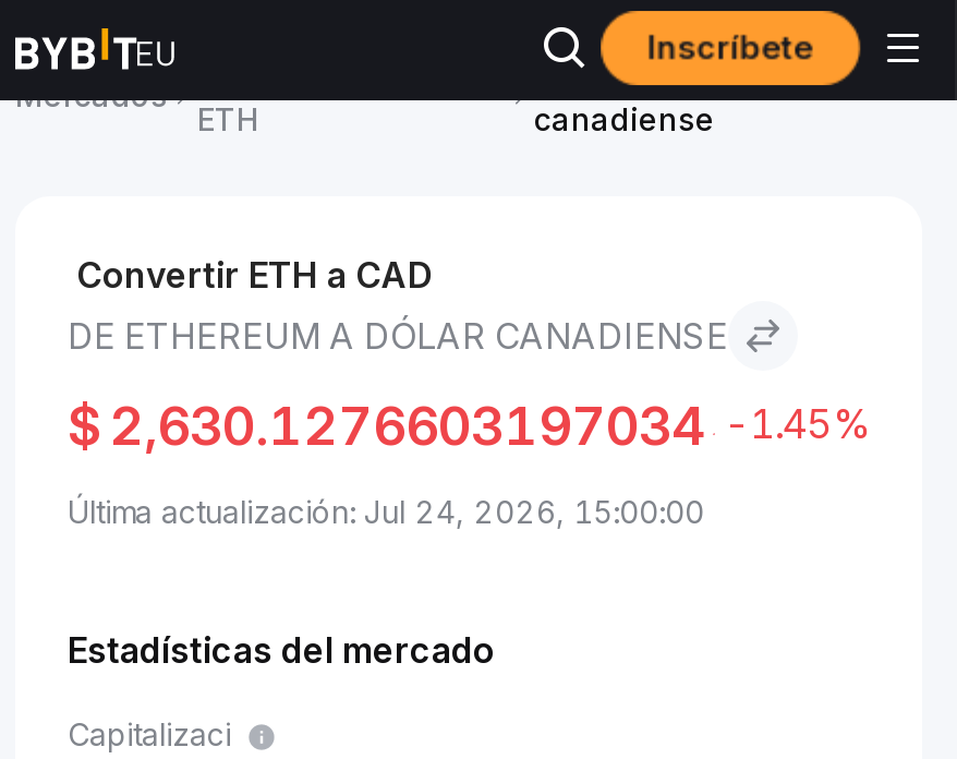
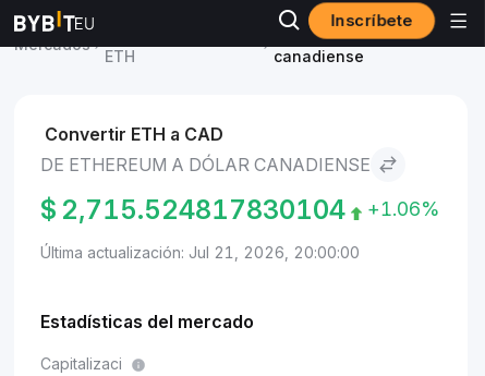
[68,395,870,458] $ 2,630.1276603197034 -1.45% -> [40,194,439,226] $ 2,715.524817830104 | +1.06%
[68,493,704,530] Última actualización: Jul 24, 2026, 15:00:00 -> [40,243,360,262] Última actualización: Jul 21, 2026, 20:00:00

